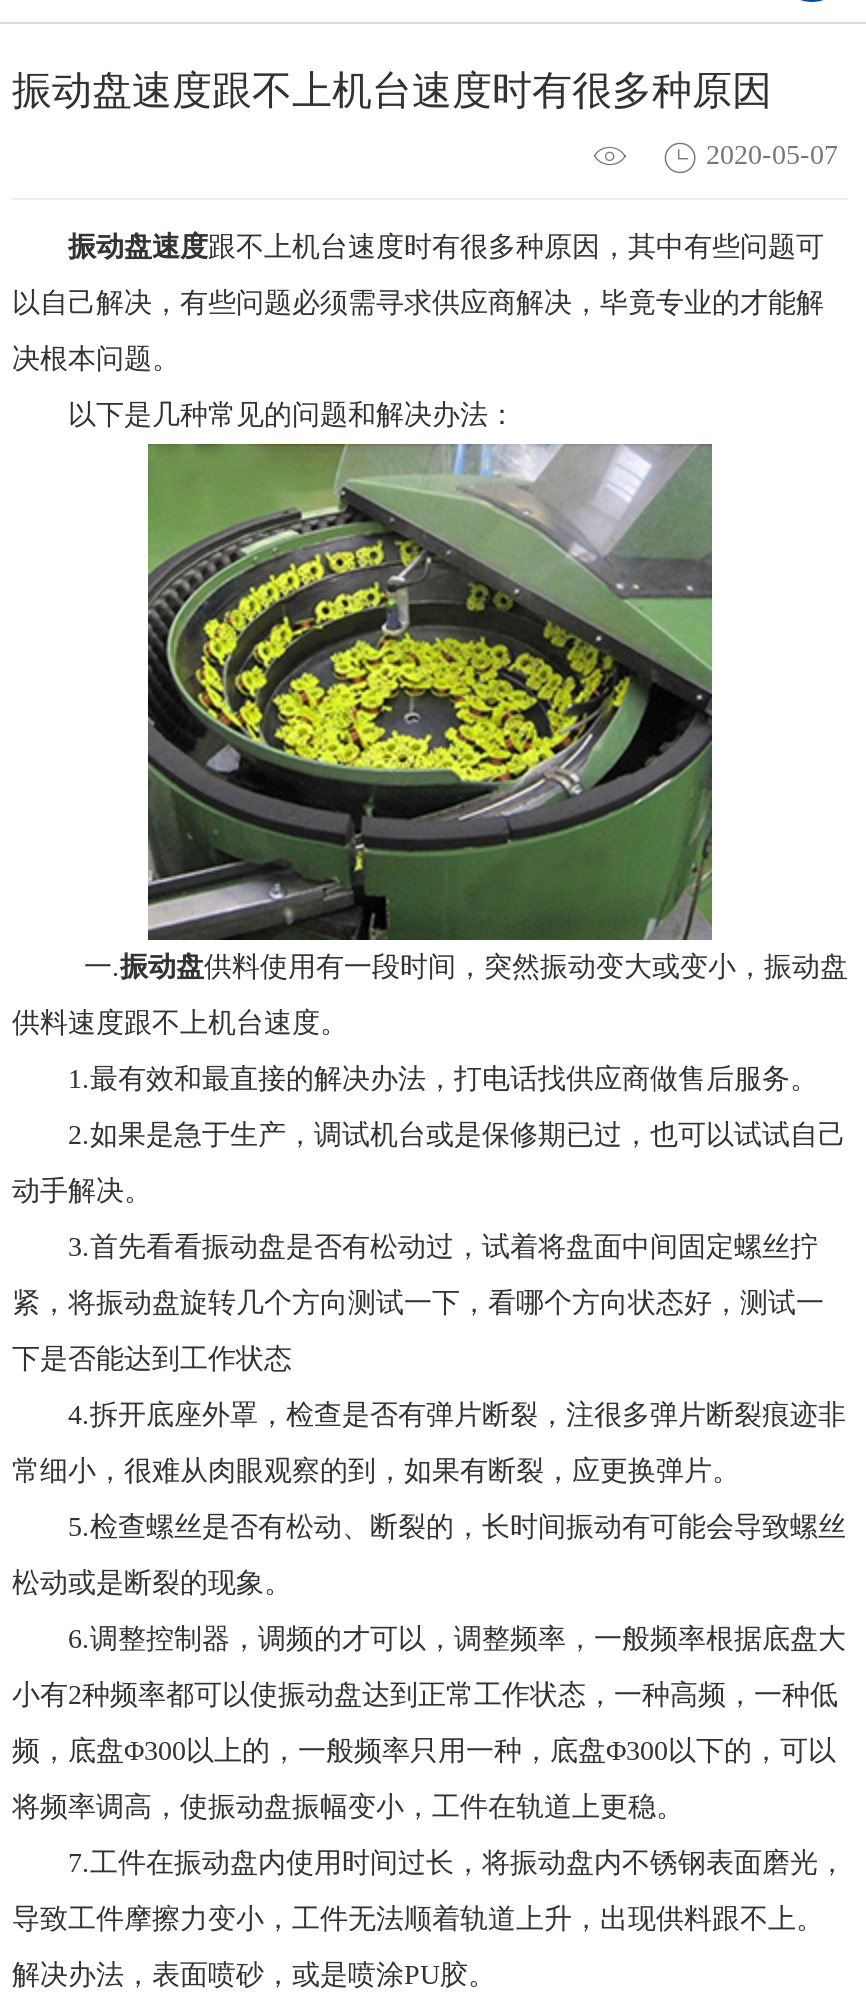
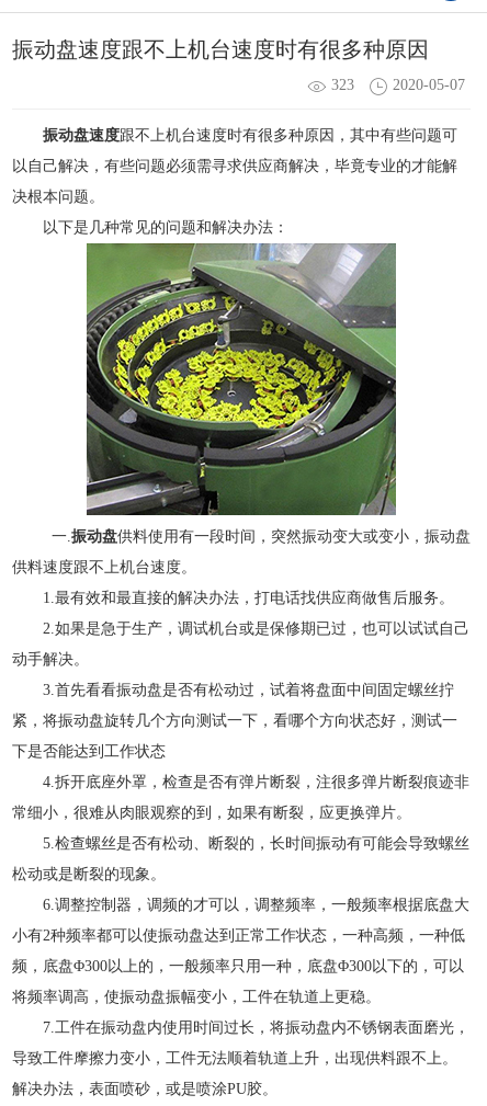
none -> [331,77,354,93] 323

